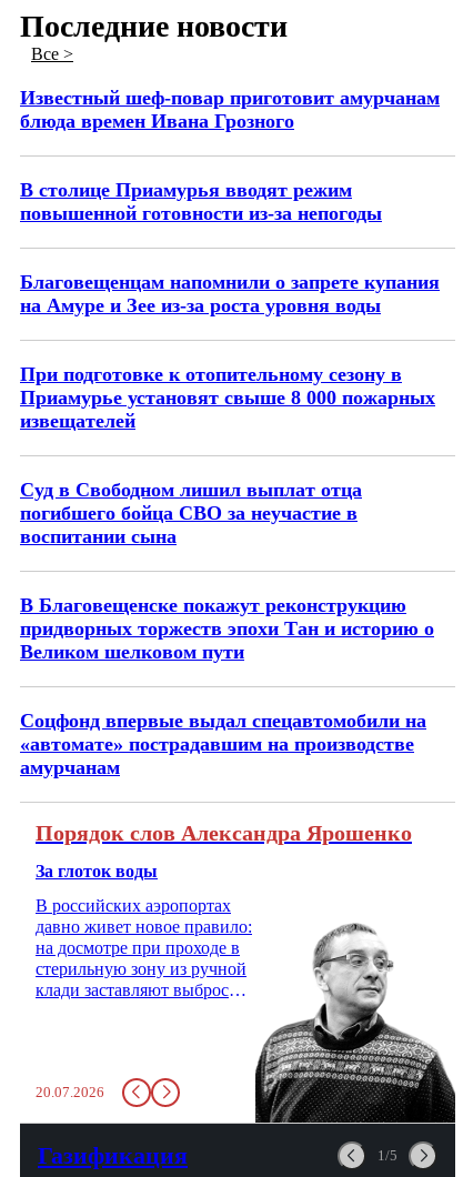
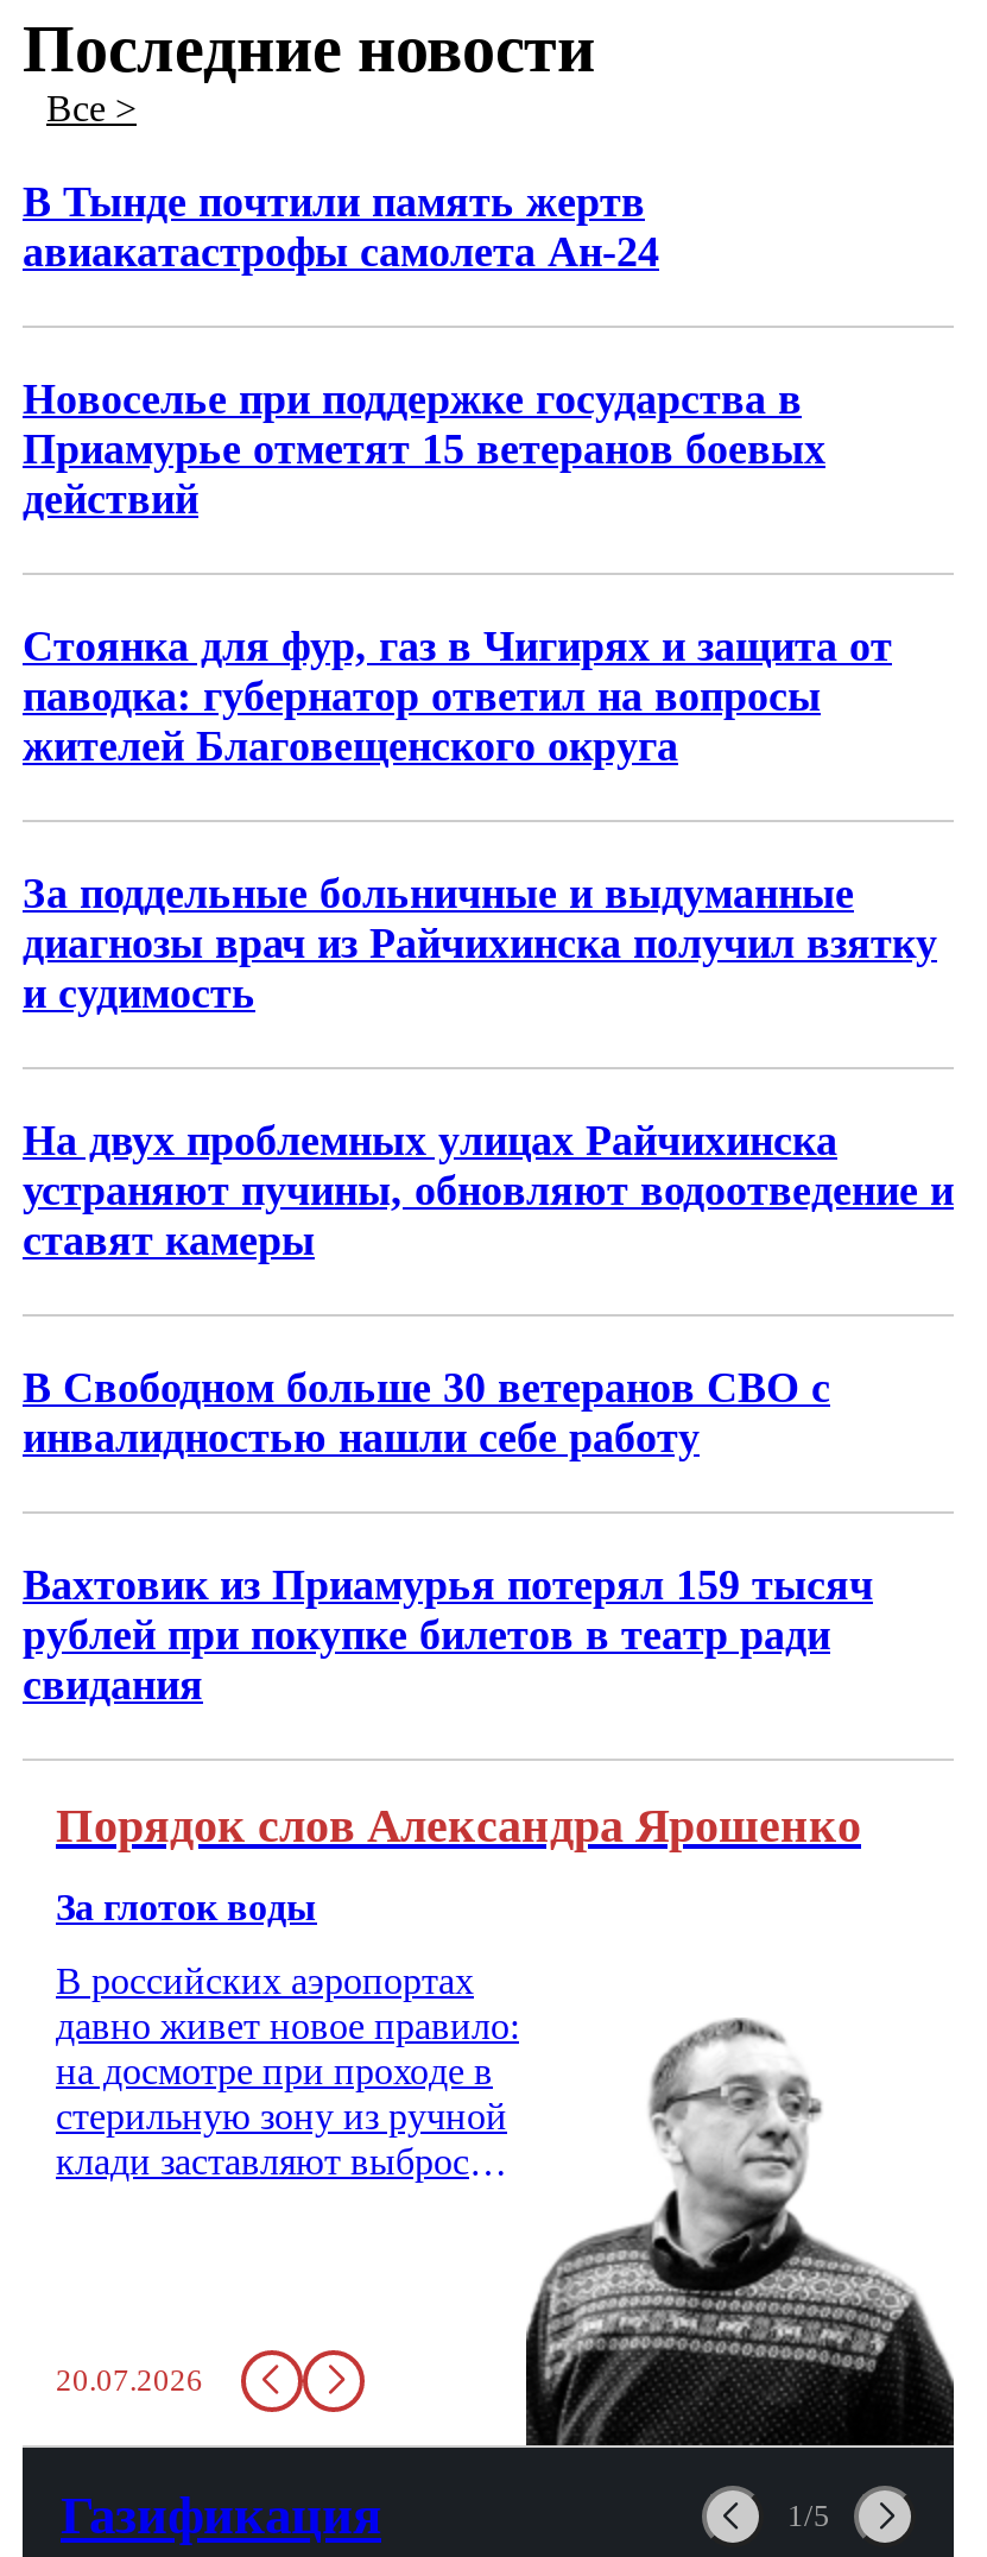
[20,87,440,132] Известный шеф-повар приготовит амурчанам | блюда времен Ивана Грозного -> [23,179,659,276] В Тынде почтили память жертв | авиакатастрофы самолета Ан-24
[20,179,382,225] В столице Приамурья вводят режим | повышенной готовности из-за непогоды -> [23,376,825,524] Новоселье при поддержке государства в | Приамурье отметят 15 ветеранов боевых | действий
[20,271,440,317] Благовещенцам напомнили о запрете купания | на Амуре и Зее из-за роста уровня воды -> [23,623,892,771] Стоянка для фур, газ в Чигирях и защита от | паводка: губернатор ответил на вопросы | жителей Благовещенского округа
[20,363,435,432] При подготовке к отопительному сезону в | Приамурье установят свыше 8 000 пожарных | извещателей -> [23,870,937,1018] За поддельные больничные и выдуманные | диагнозы врач из Райчихинска получил взятку | и судимость
[20,479,362,548] Суд в Свободном лишил выплат отца | погибшего бойца СВО за неучастие в | воспитании сына -> [23,1118,954,1265] На двух проблемных улицах Райчихинска | устраняют пучины, обновляют водоотведение и | ставят камеры
[20,594,434,663] В Благовещенске покажут реконструкцию | придворных торжеств эпохи Тан и историю о | Великом шелковом пути -> [23,1365,830,1462] В Свободном больше 30 ветеранов СВО с | инвалидностью нашли себе работу
[20,710,426,779] Соцфонд впервые выдал спецавтомобили на | «автомате» пострадавшим на производстве | амурчанам -> [23,1562,873,1709] Вахтовик из Приамурья потерял 159 тысяч | рублей при покупке билетов в театр ради | свидания

